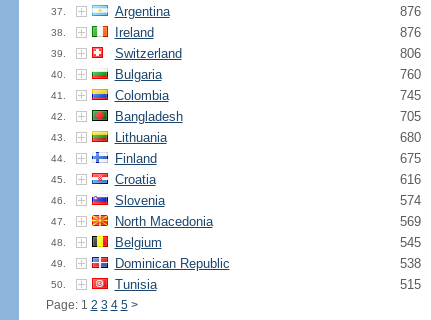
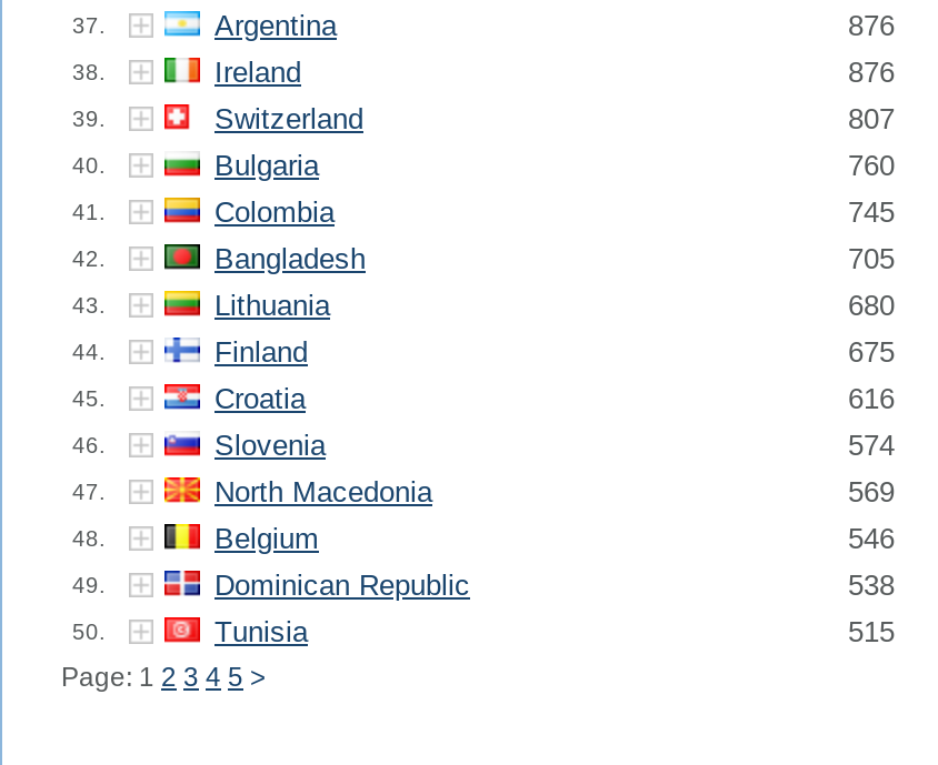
[399,46,420,61] 806 -> [848,102,895,135] 807
[399,235,420,250] 545 -> [848,522,895,555] 546

